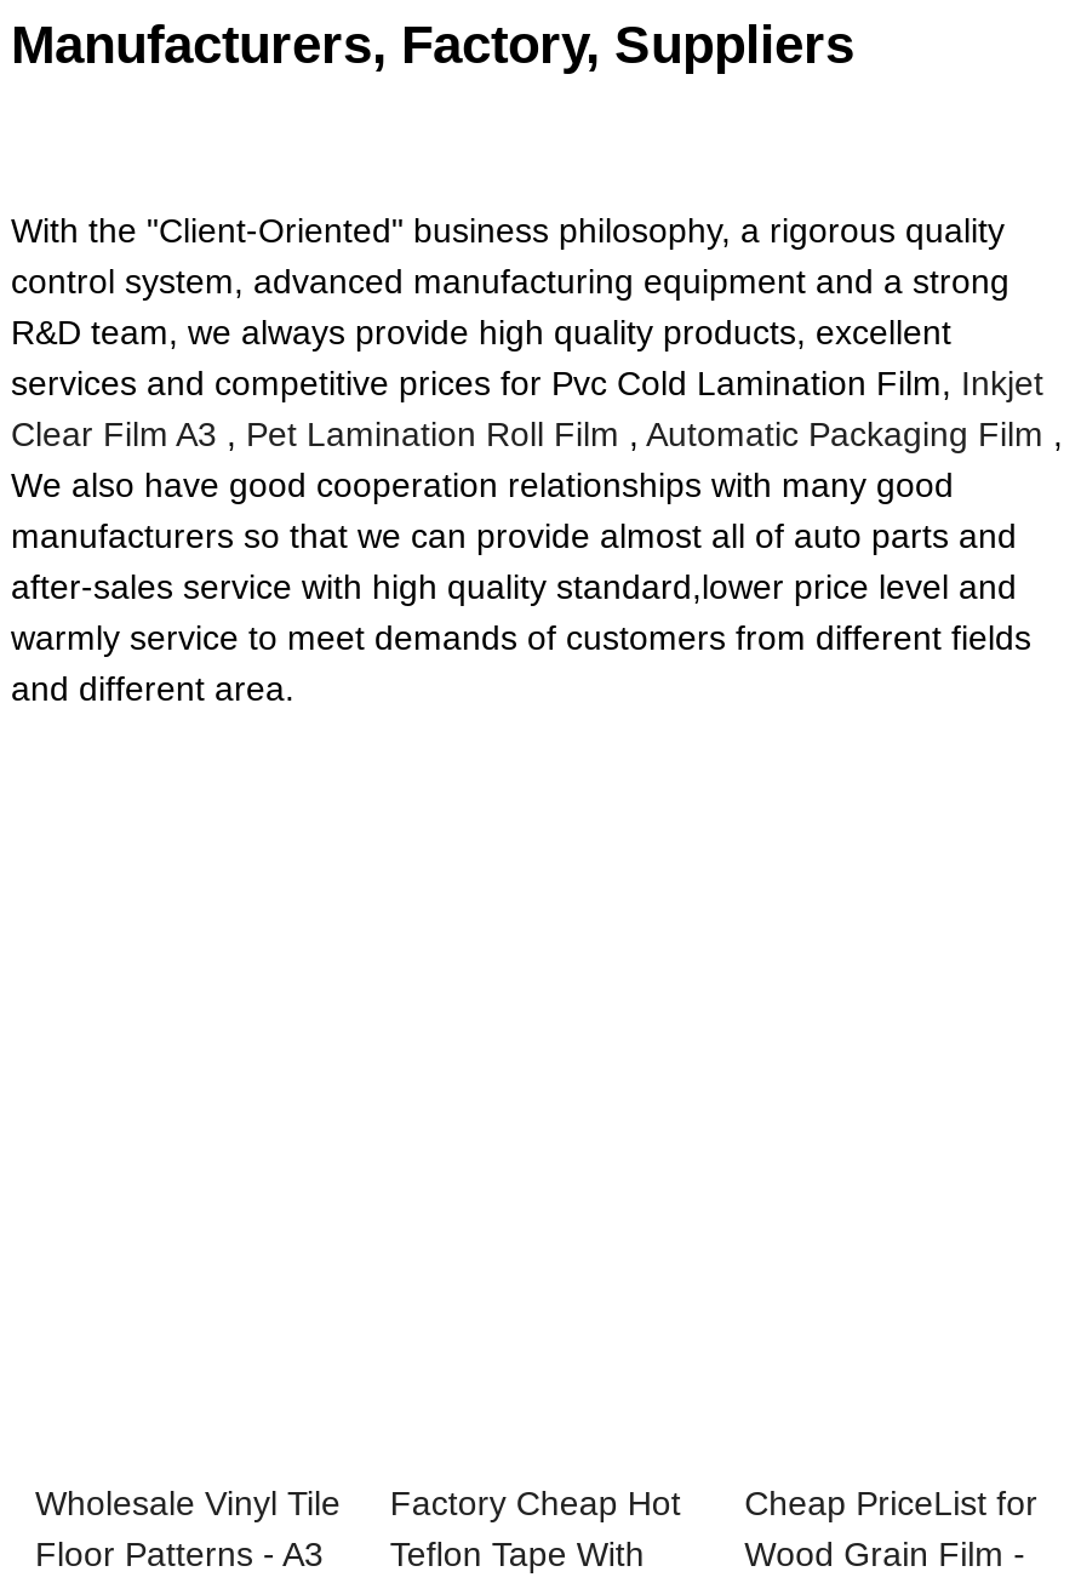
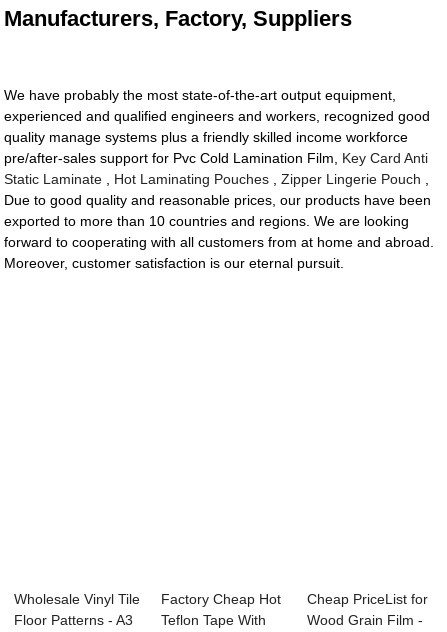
[11,211,1063,708] With the "Client-Oriented" business philosophy, a rigorous quality | control system, advanced manufacturing equipment and a strong | R&D team, we always provide high quality products, excellent | services and competitive prices for Pvc Cold Lamination Film, Inkjet | Clear Film A3, Pet Lamination Roll Film, Automatic Packaging Film, | We also have good cooperation relationships with many good | manufacturers so that we can provide almost all of auto parts and | after-sales service with high quality standard,lower price level and | warmly service to meet demands of customers from different fields | and different area. -> [4,87,434,271] We have probably the most state-of-the-art output equipment, | experienced and qualified engineers and workers, recognized good | quality manage systems plus a friendly skilled income workforce | pre/after-sales support for Pvc Cold Lamination Film, Key Card Anti | Static Laminate, Hot Laminating Pouches, Zipper Lingerie Pouch, | Due to good quality and reasonable prices, our products have been | exported to more than 10 countries and regions. We are looking | forward to cooperating with all customers from at home and abroad. | Moreover, customer satisfaction is our eternal pursuit.

